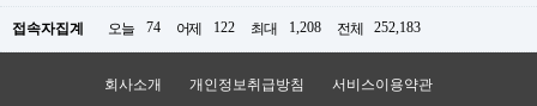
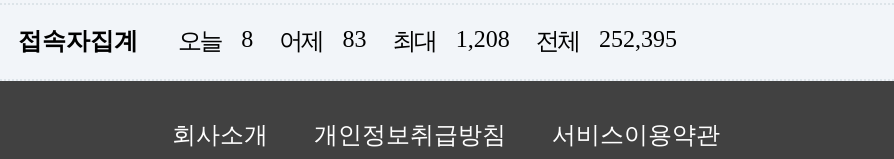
[146,19,160,36] 74 -> [241,26,253,54] 8
[214,19,235,36] 122 -> [342,26,366,54] 83
[374,19,421,36] 252,183 -> [599,26,677,54] 252,395

